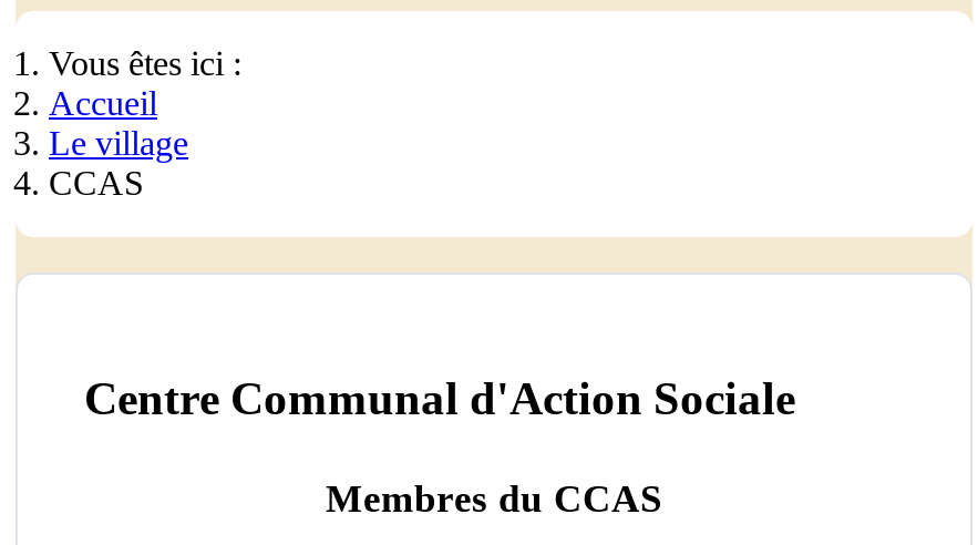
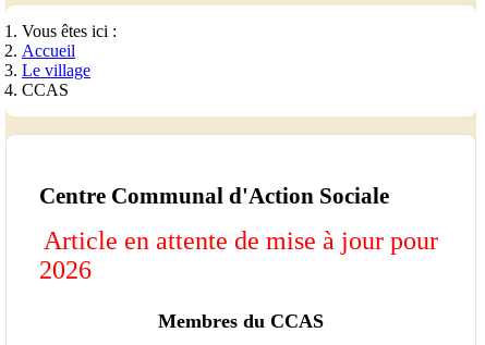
none -> [39,226,438,284] Article en attente de mise à jour pour | 2026

